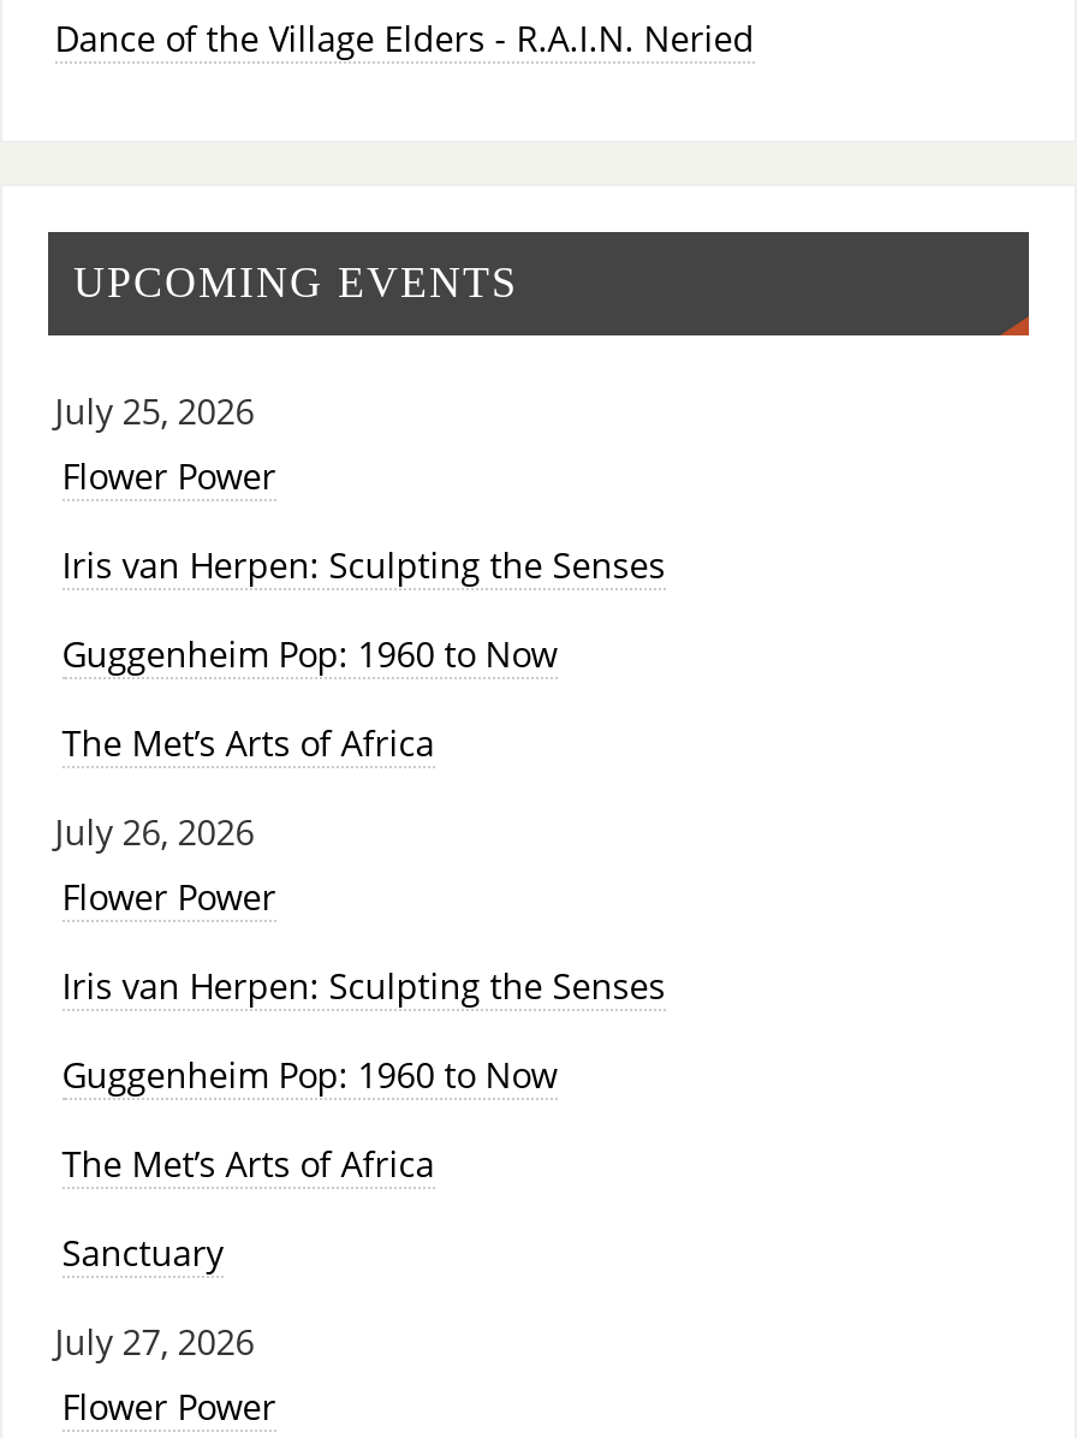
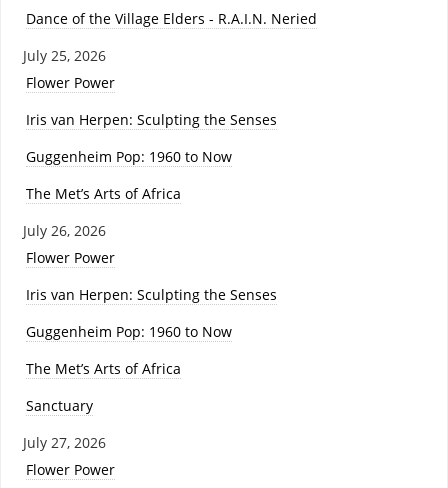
[73,258,518,306] UPCOMING EVENTS -> none

